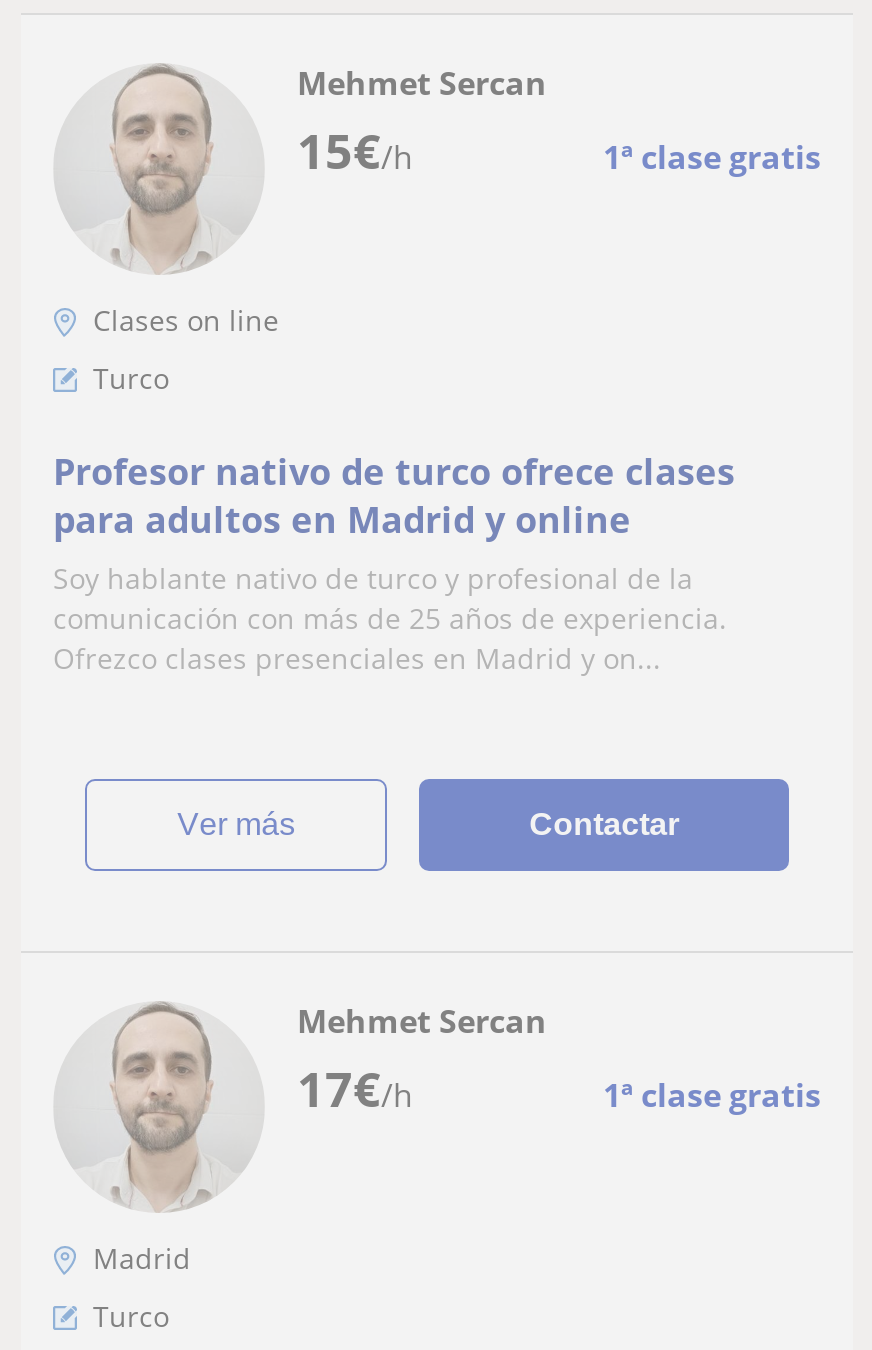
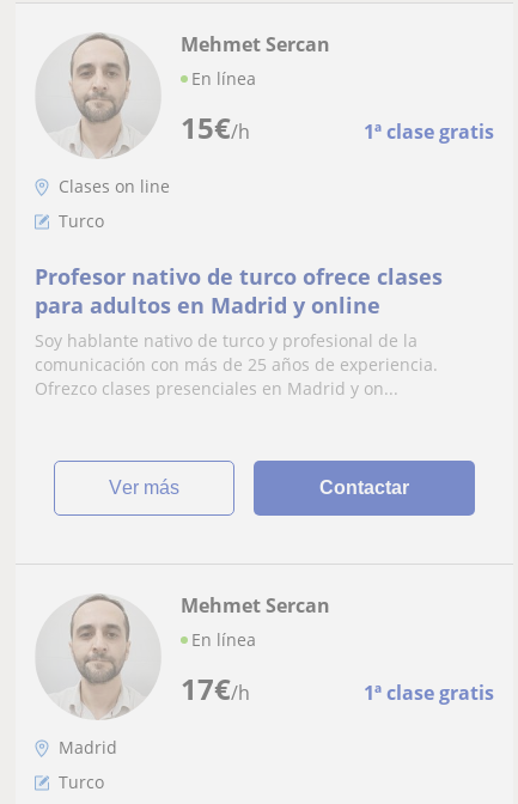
moved [297,117,821,183] -> [181,108,494,147]: 15€/h | 1ª clase gratis
none -> [191,67,256,90] En línea
moved [297,1055,821,1121] -> [181,669,494,708]: 17€/h | 1ª clase gratis
none -> [191,628,256,651] En línea

